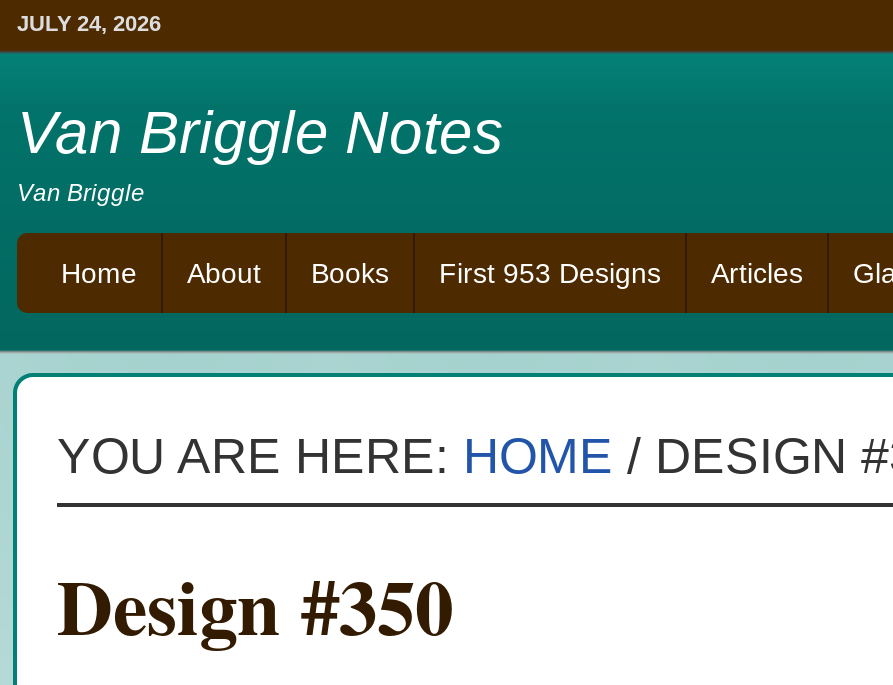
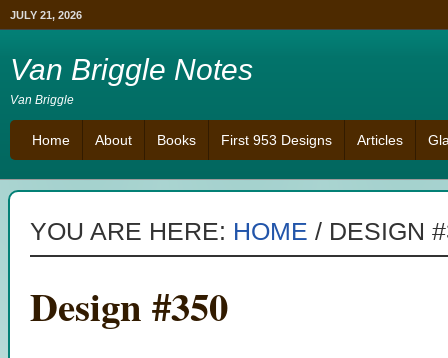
[17,11,161,35] JULY 24, 2026 -> [10,9,82,21] JULY 21, 2026

